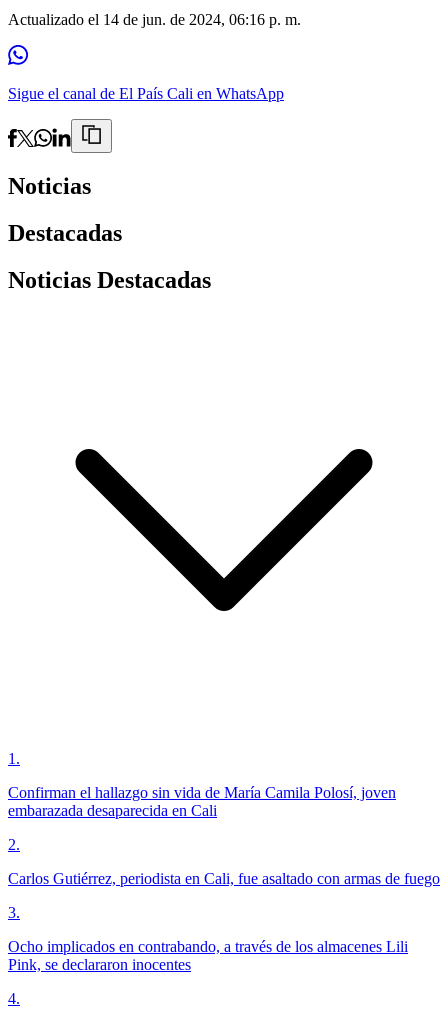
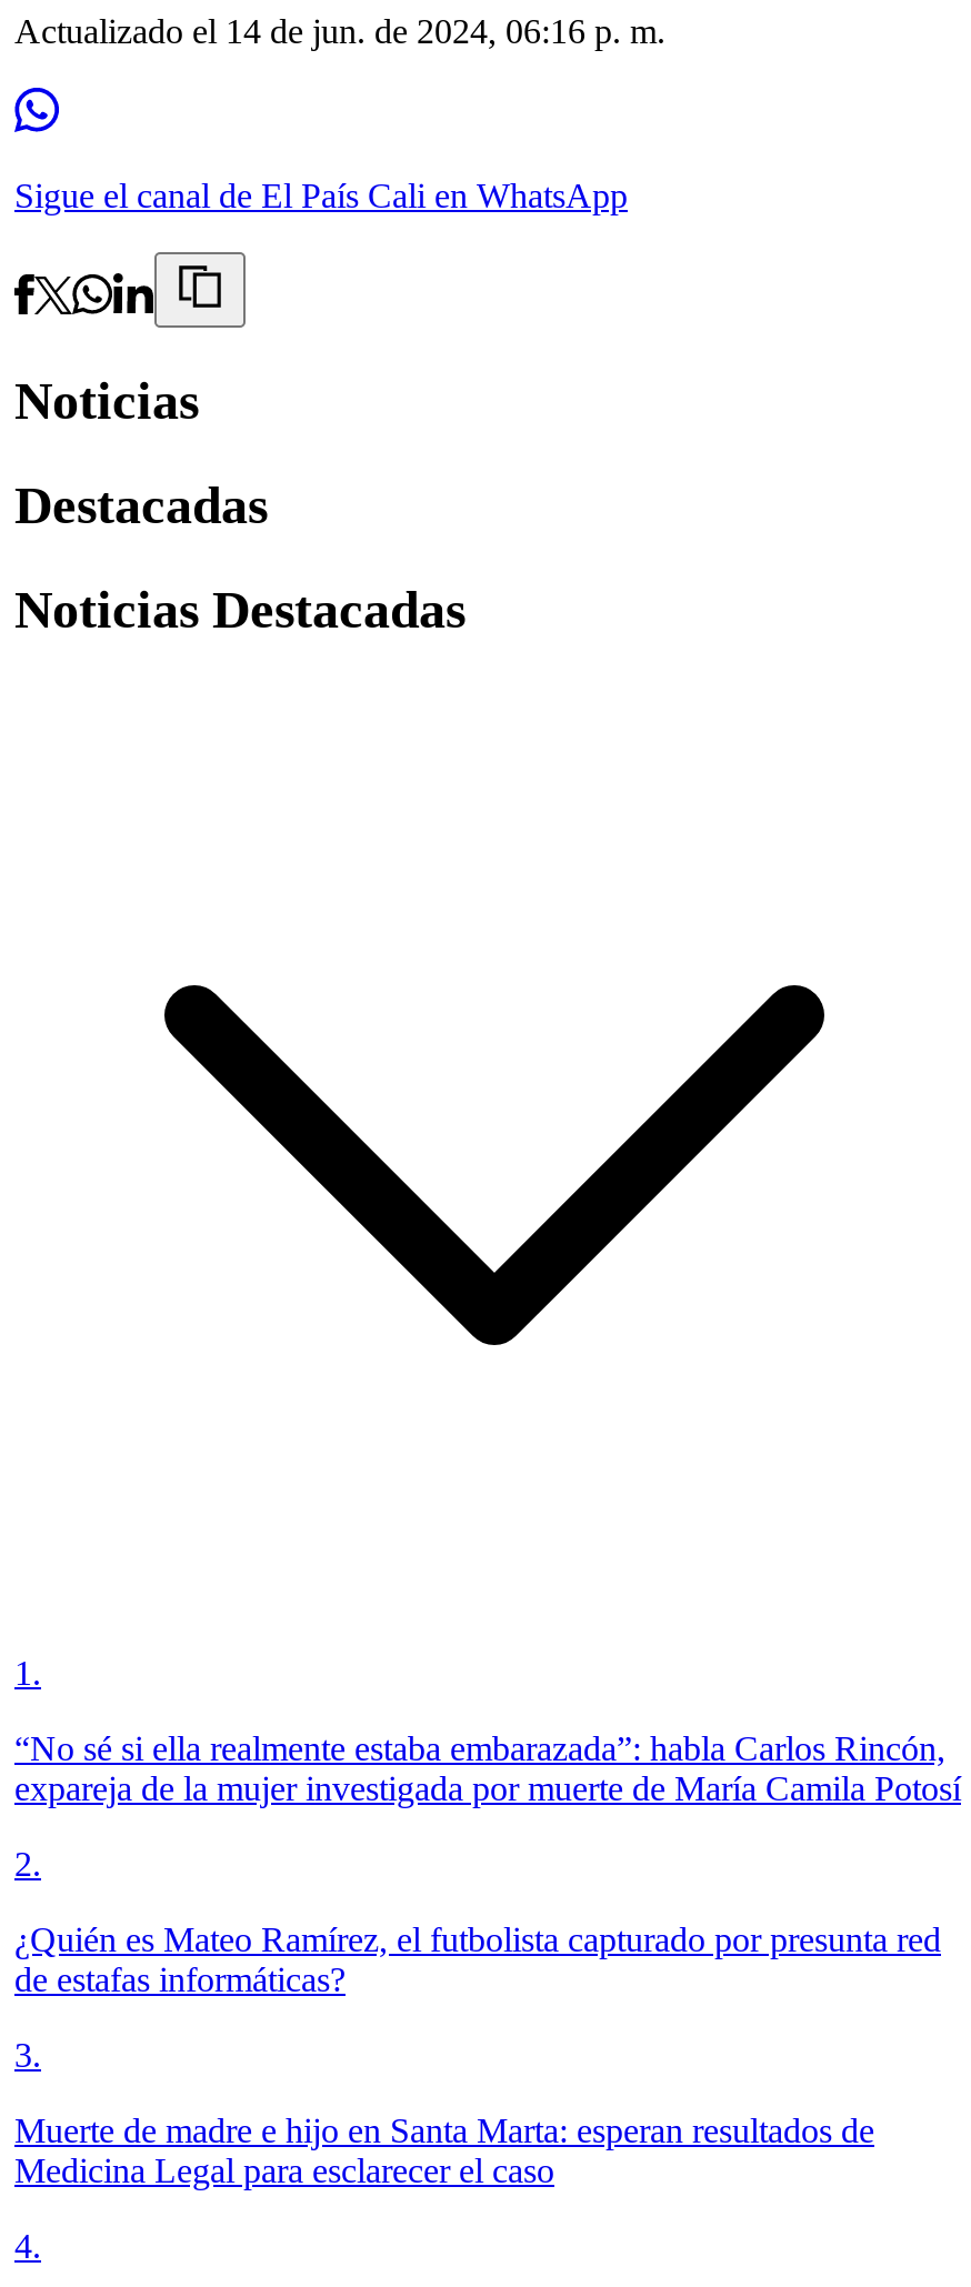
[8,784,396,819] Confirman el hallazgo sin vida de María Camila Polosí, joven | embarazada desaparecida en Cali -> [14,1730,961,1807] “No sé si ella realmente estaba embarazada”: habla Carlos Rincón, | expareja de la mujer investigada por muerte de María Camila Potosí
[8,870,440,887] Carlos Gutiérrez, periodista en Cali, fue asaltado con armas de fuego -> [14,1921,941,1998] ¿Quién es Mateo Ramírez, el futbolista capturado por presunta red | de estafas informáticas?
[8,938,408,973] Ocho implicados en contrabando, a través de los almacenes Lili | Pink, se declararon inocentes -> [14,2112,874,2189] Muerte de madre e hijo en Santa Marta: esperan resultados de | Medicina Legal para esclarecer el caso

